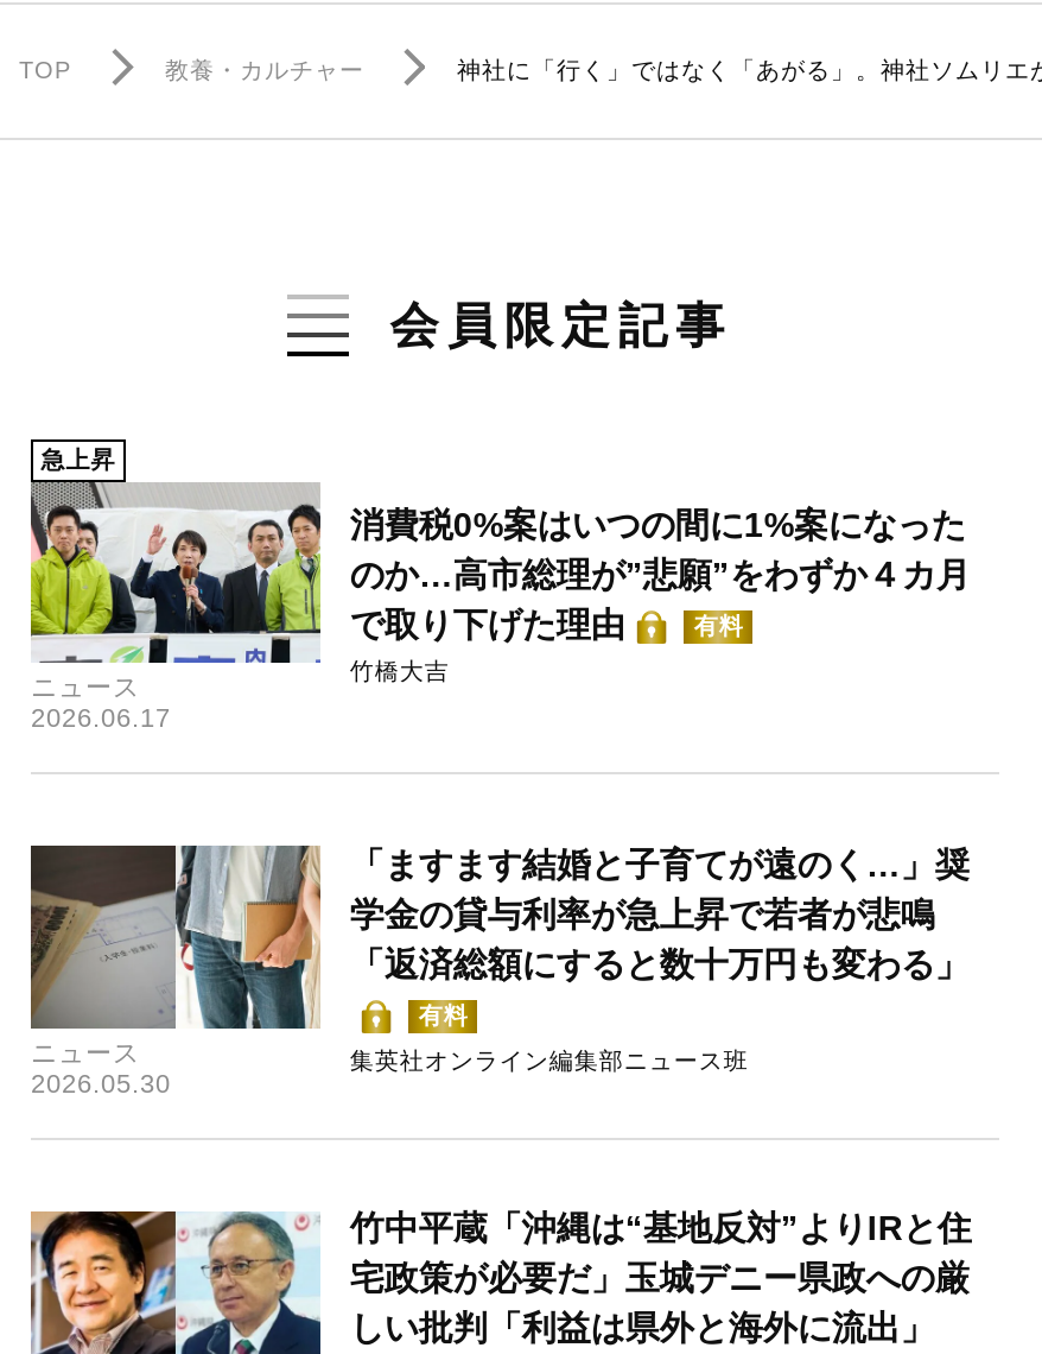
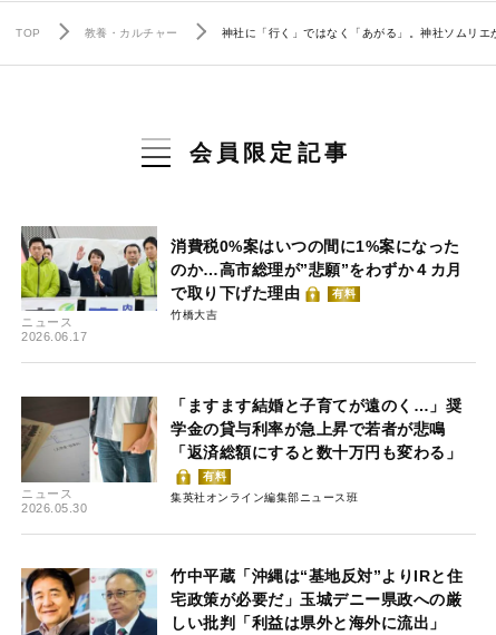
[41,447,116,473] 急上昇 -> none

